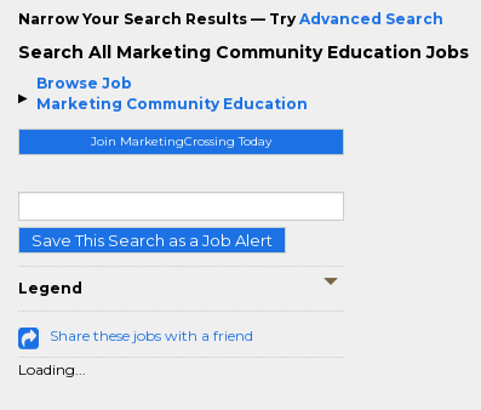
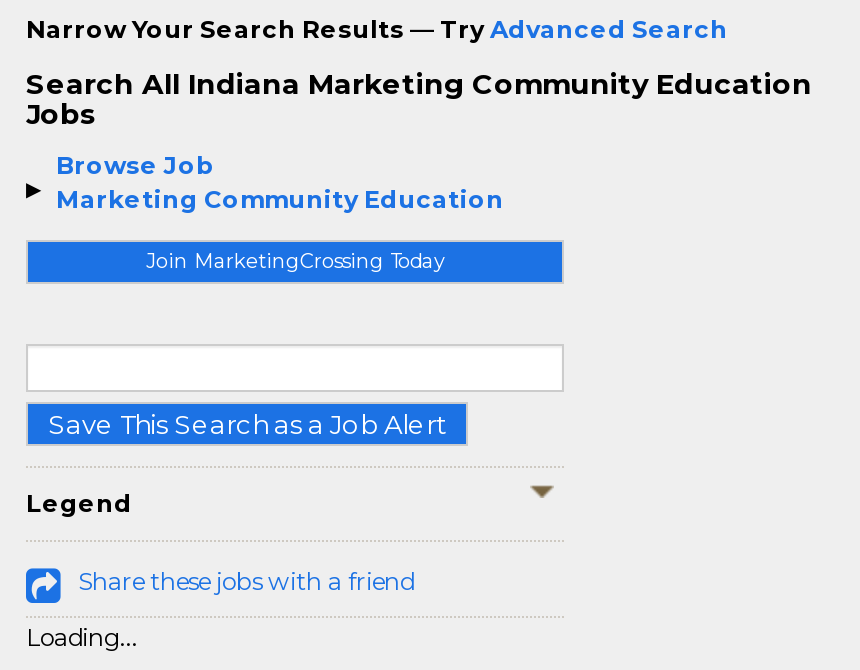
[18,41,469,63] Search All Marketing Community Education Jobs -> [26,66,812,132] Search All Indiana Marketing Community Education | Jobs

